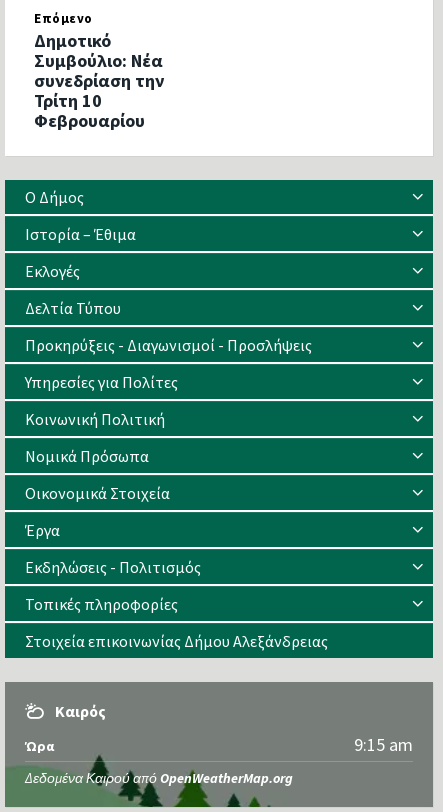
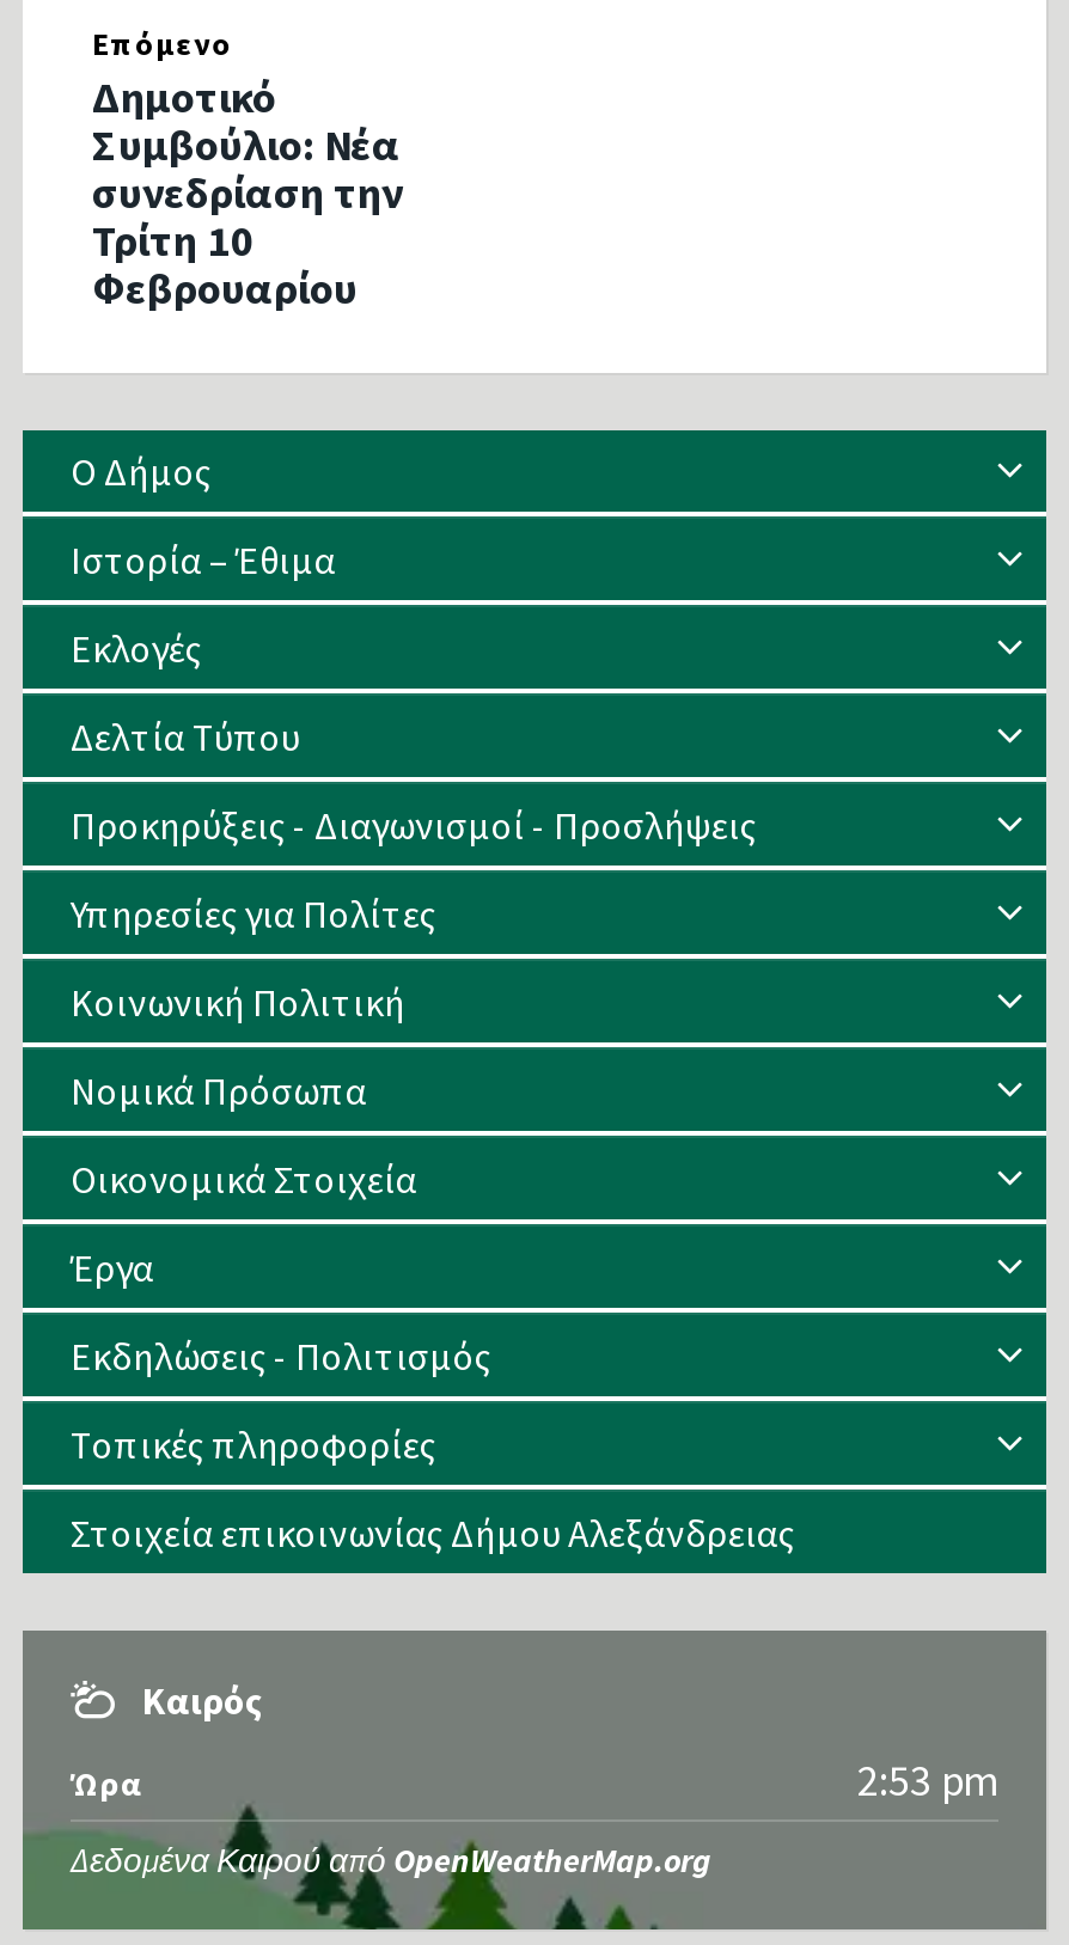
[354,733,413,756] 9:15 am -> [857,1752,998,1807] 2:53 pm

